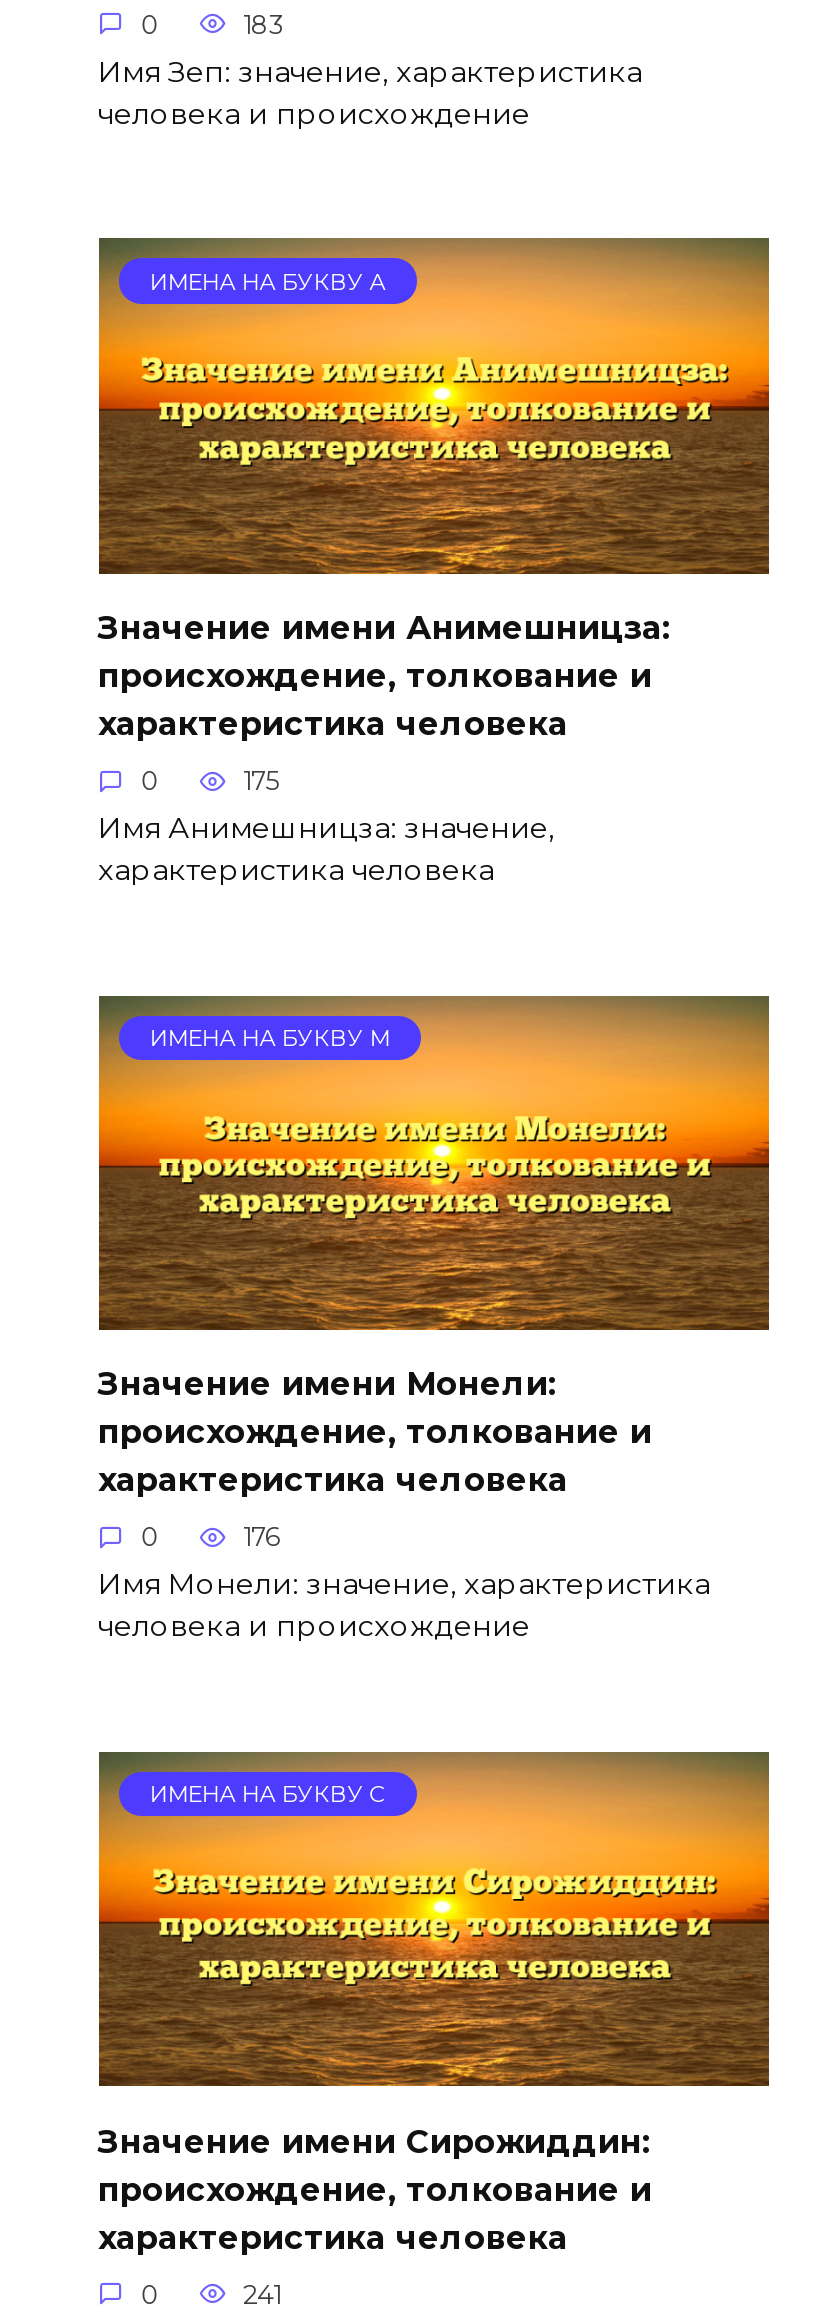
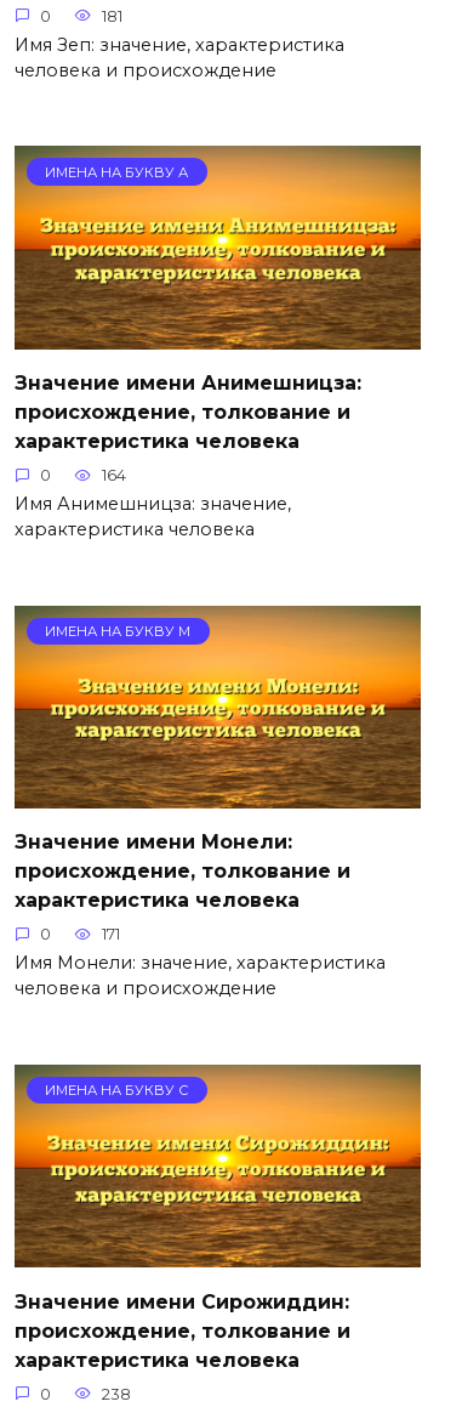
[243,10,285,40] 183 -> [102,7,122,25] 181
[243,766,279,796] 175 -> [102,466,126,485] 164
[243,1523,281,1553] 176 -> [102,926,120,944] 171
[243,2279,281,2309] 241 -> [102,1385,131,1403] 238

